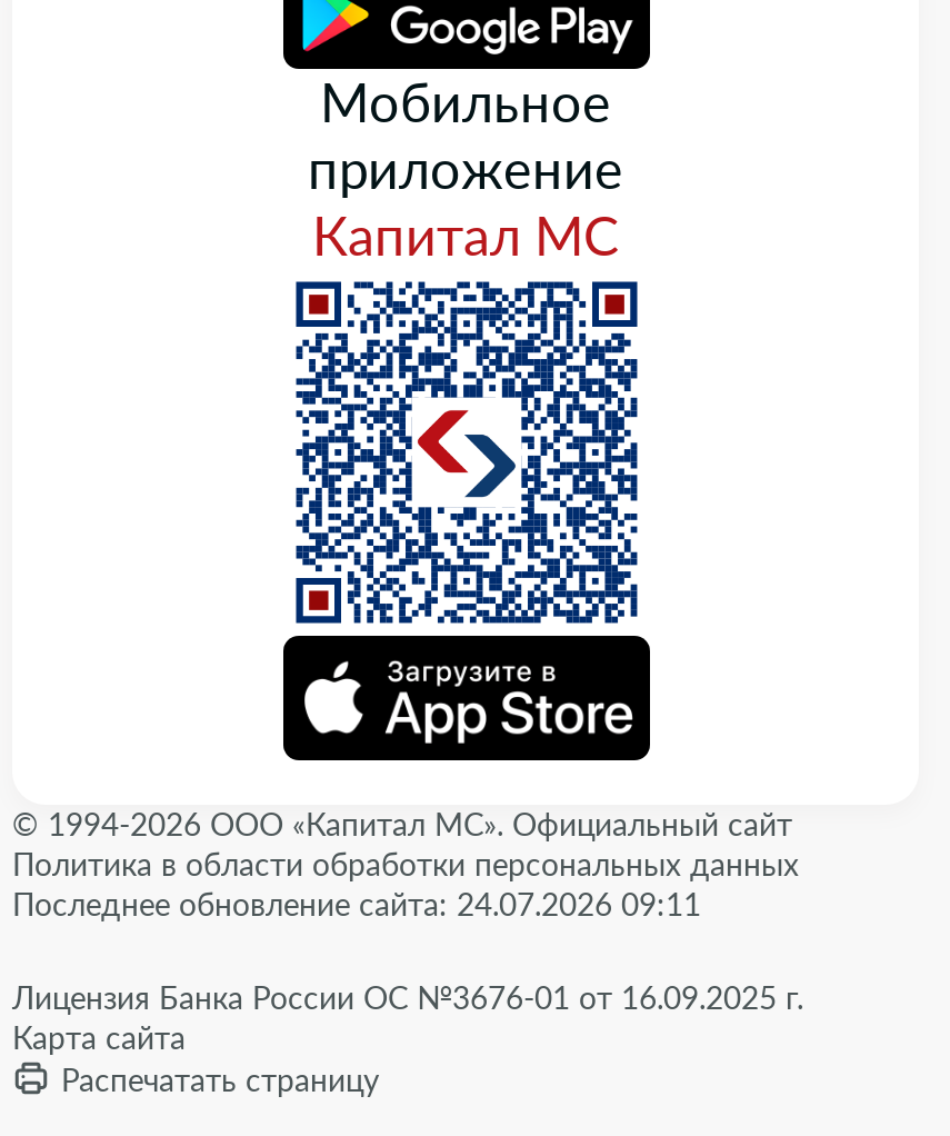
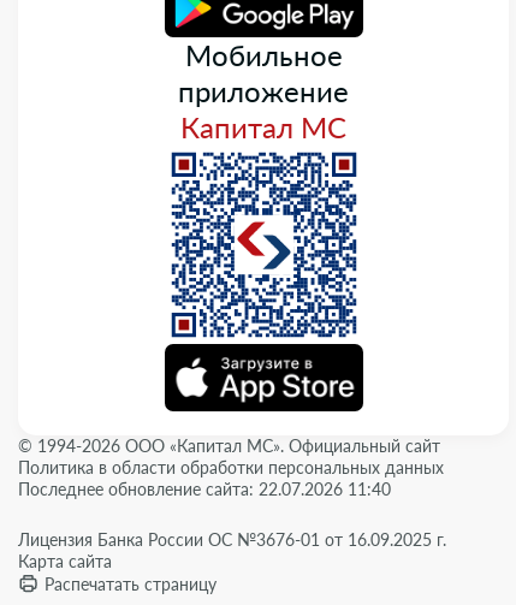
[12,885,701,922] Последнее обновление сайта: 24.07.2026 09:11 -> [18,479,391,499] Последнее обновление сайта: 22.07.2026 11:40

